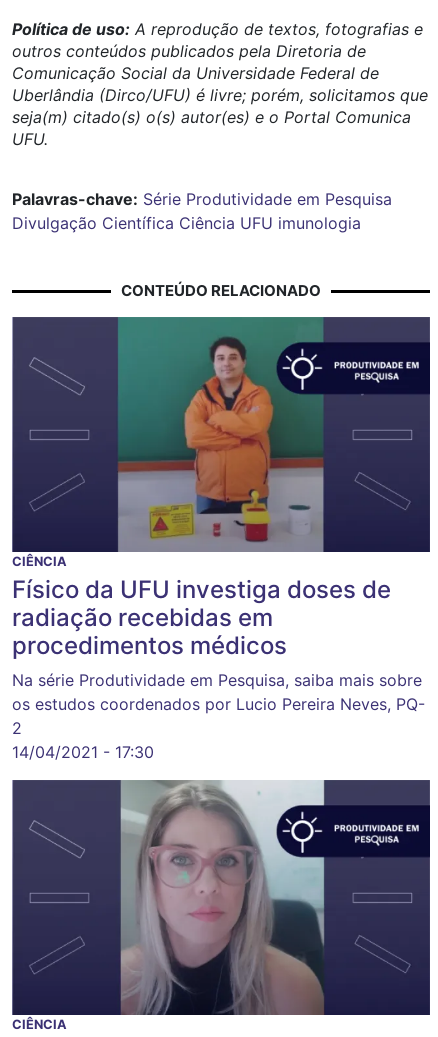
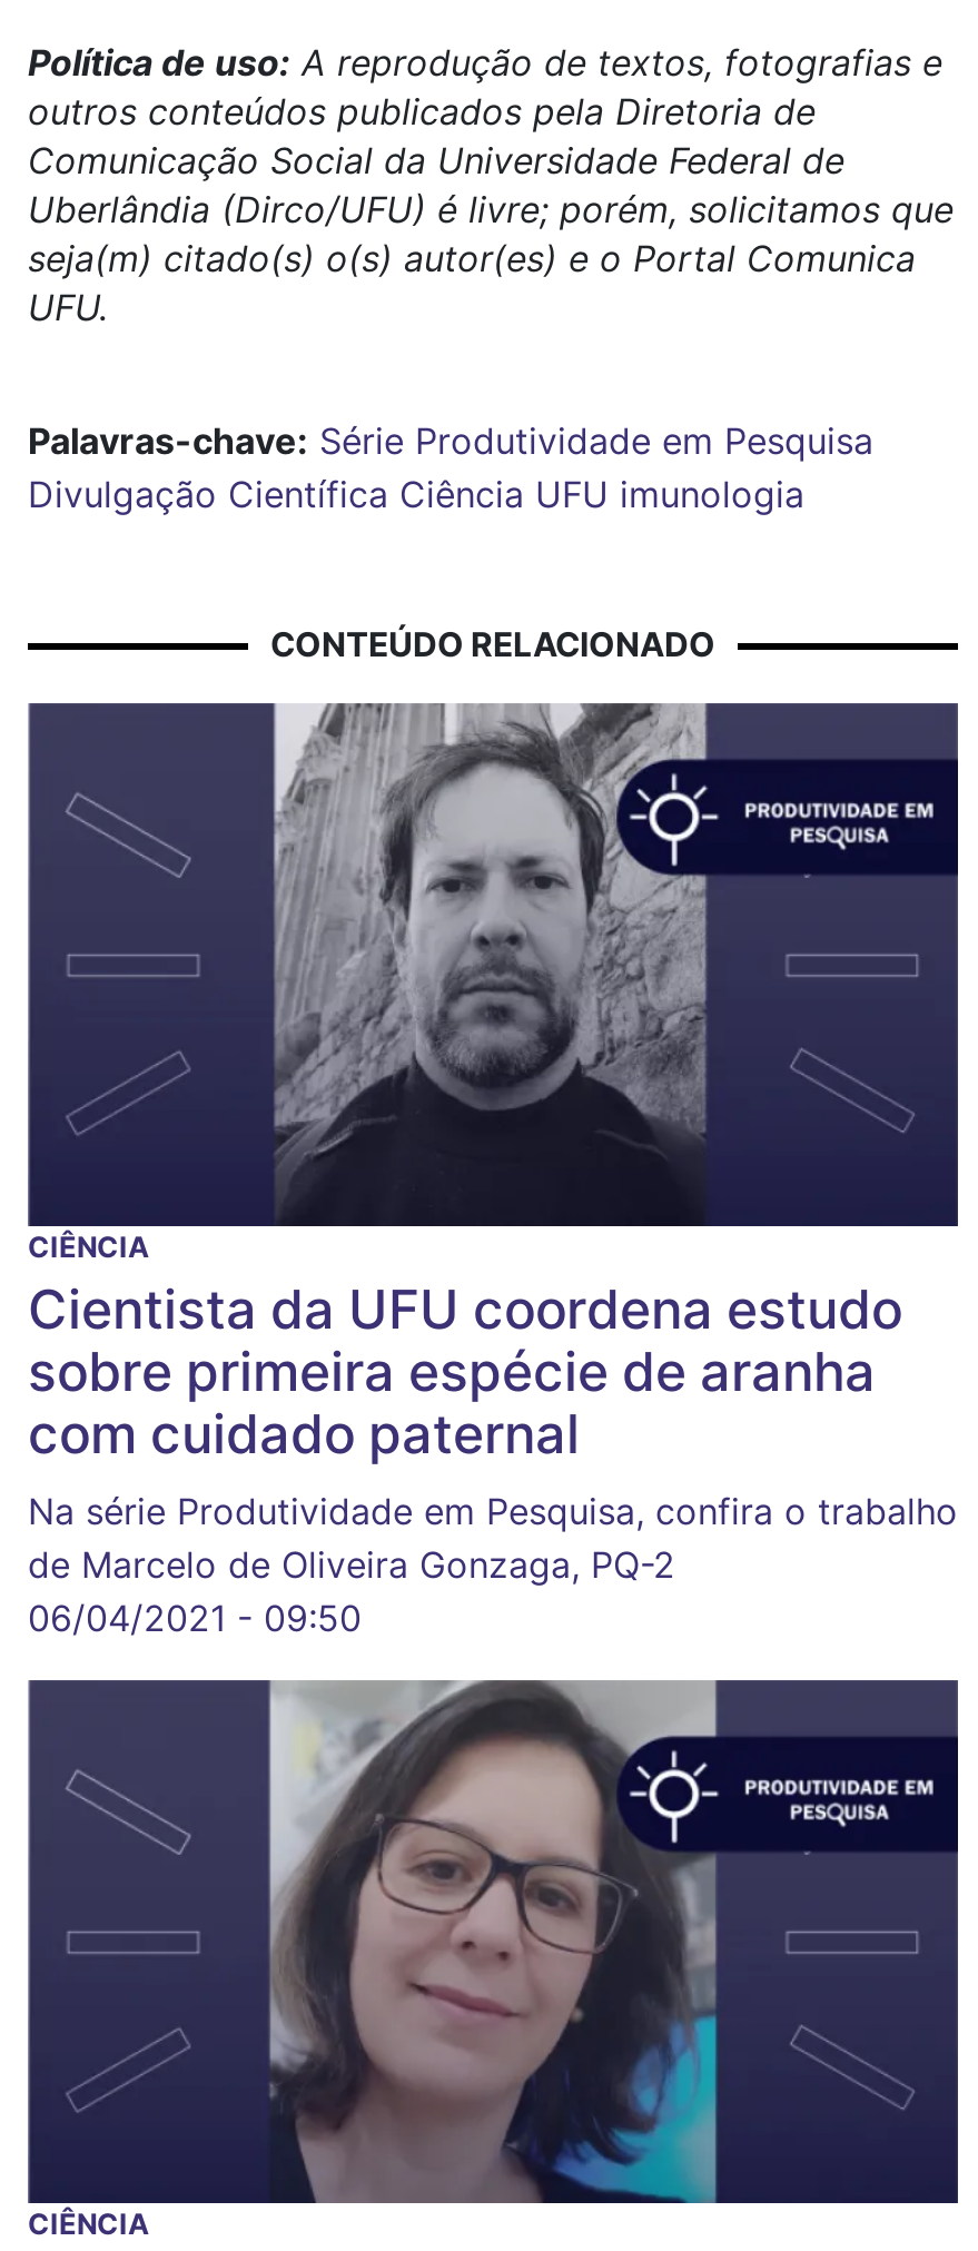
[12,316,425,762] [image] | Físico da UFU investiga doses de | radiação recebidas em | procedimentos médicos | Na série Produtividade em Pesquisa, saiba mais sobre | os estudos coordenados por Lucio Pereira Neves, PQ- | 2 | 14/04/2021 - 17:30 -> [28,703,958,1640] [image] | Cientista da UFU coordena estudo | sobre primeira espécie de aranha | com cuidado paternal | Na série Produtividade em Pesquisa, confira o trabalho | de Marcelo de Oliveira Gonzaga, PQ-2 | 06/04/2021 - 09:50
[120,780,325,1016] [image] -> [270,1680,722,2205] [image]

